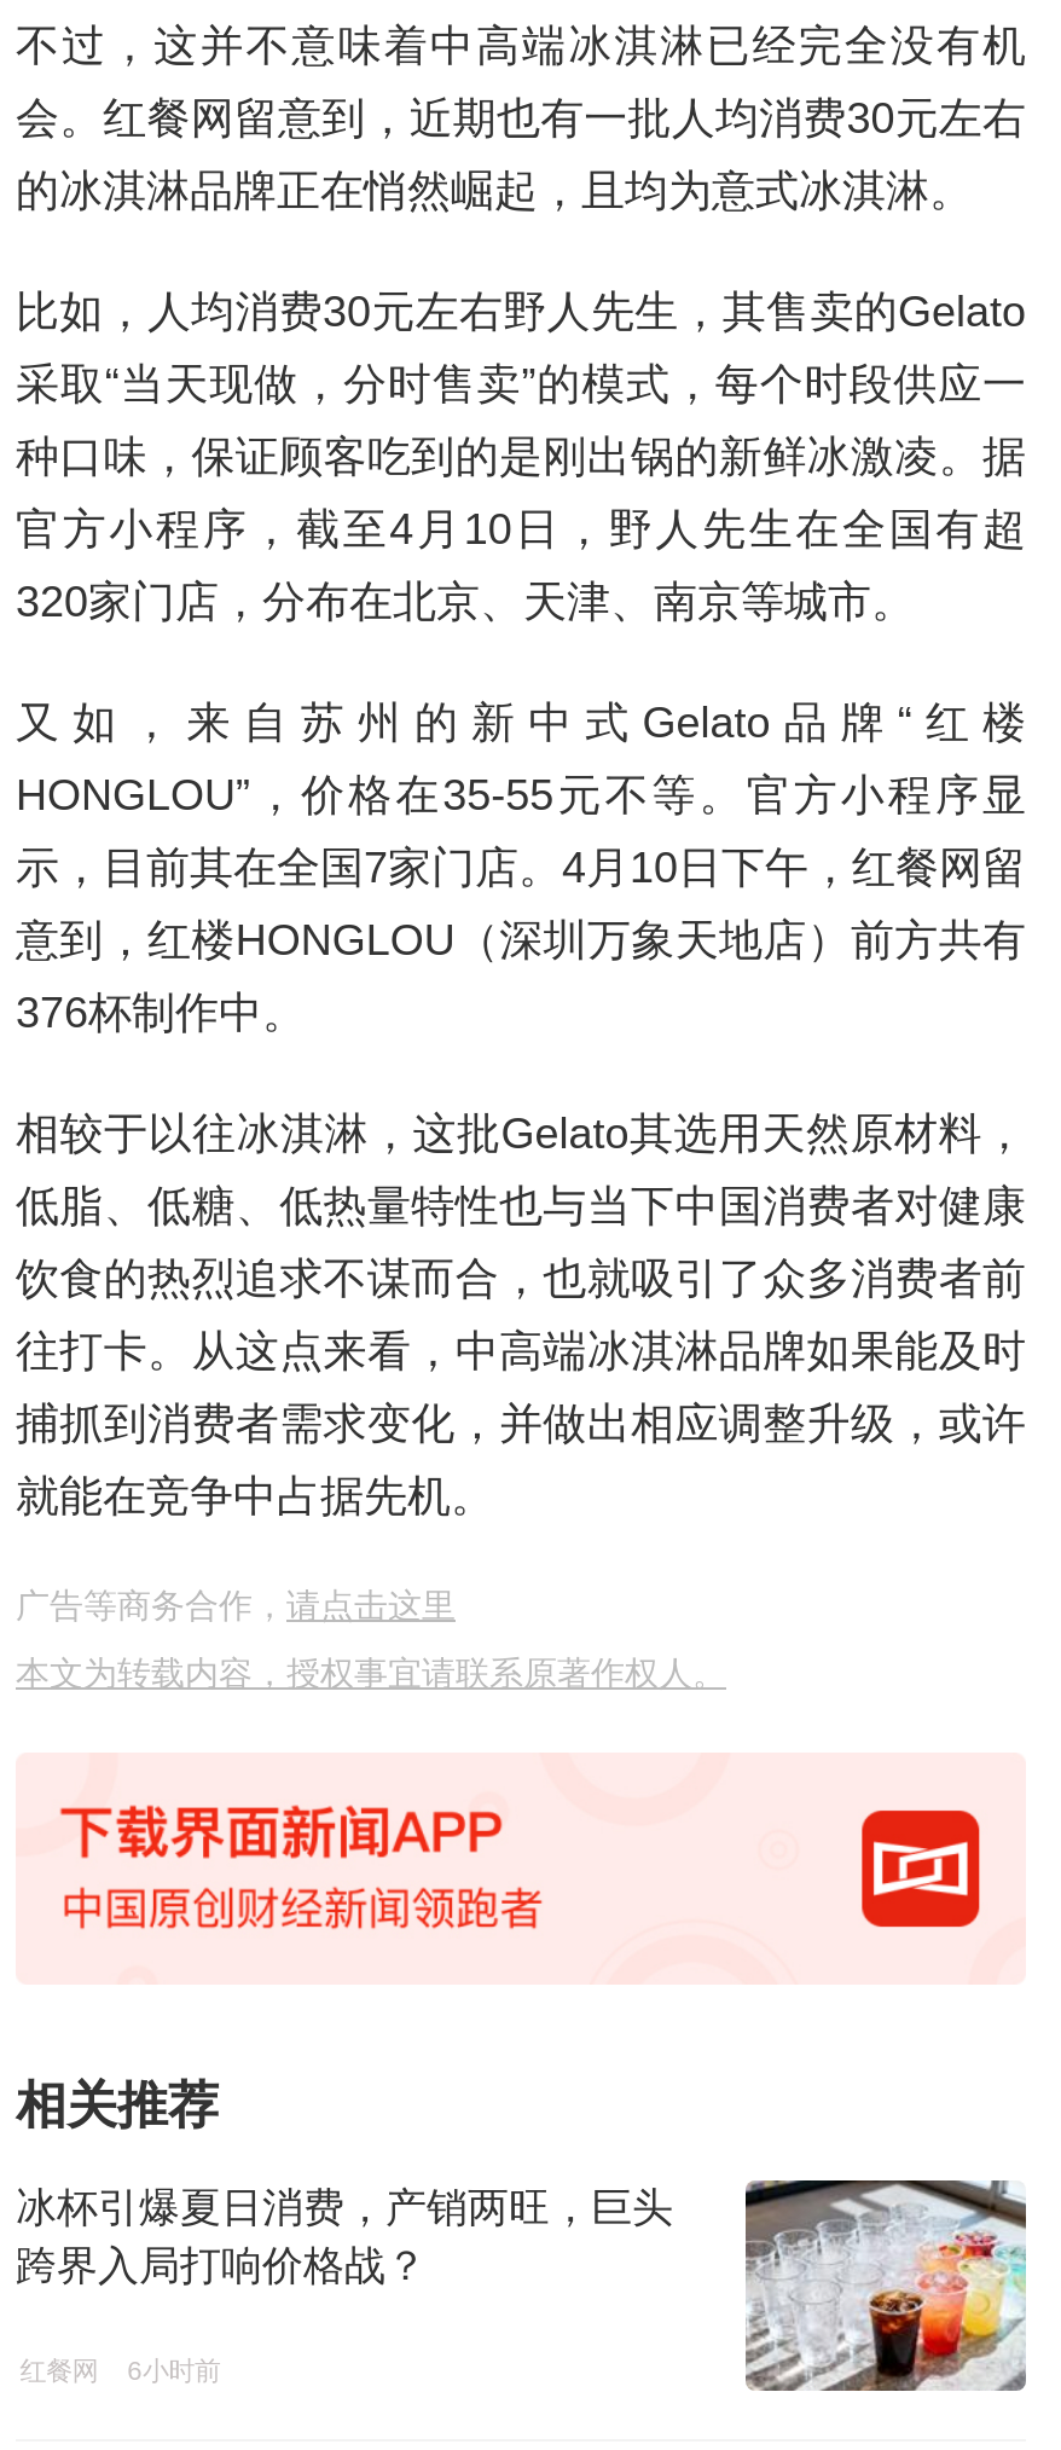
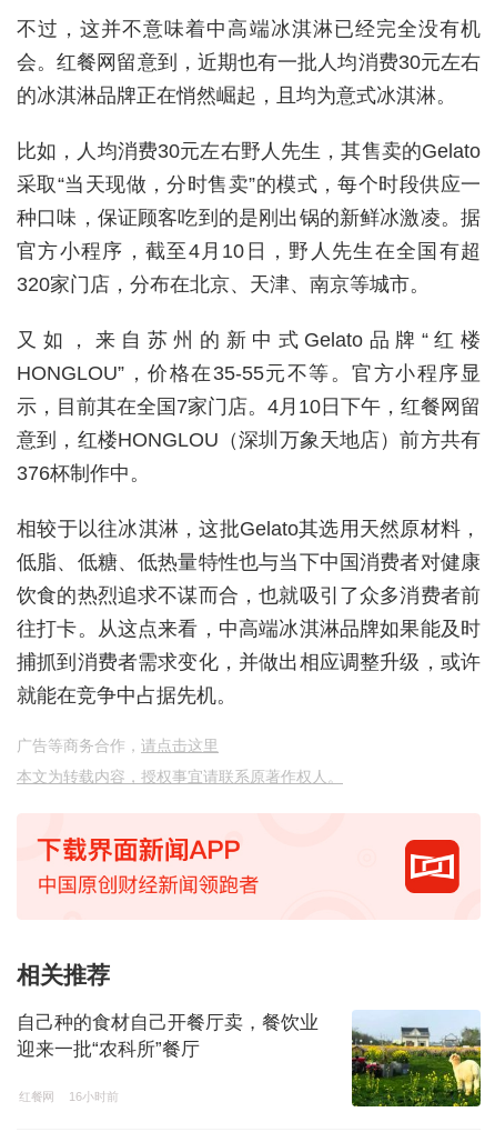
[16,2178,1028,2393] [image] | 冰杯引爆夏日消费，产销两旺，巨头 | 跨界入局打响价格战？ -> [17,1010,482,1108] [image] | 自己种的食材自己开餐厅卖，餐饮业 | 迎来一批“农科所”餐厅
[20,2356,221,2386] 红餐网 6小时前 -> [19,1090,118,1104] 红餐网 16小时前

